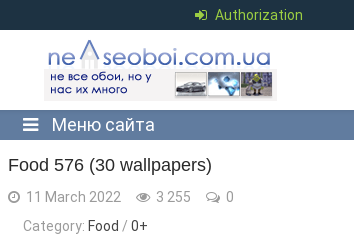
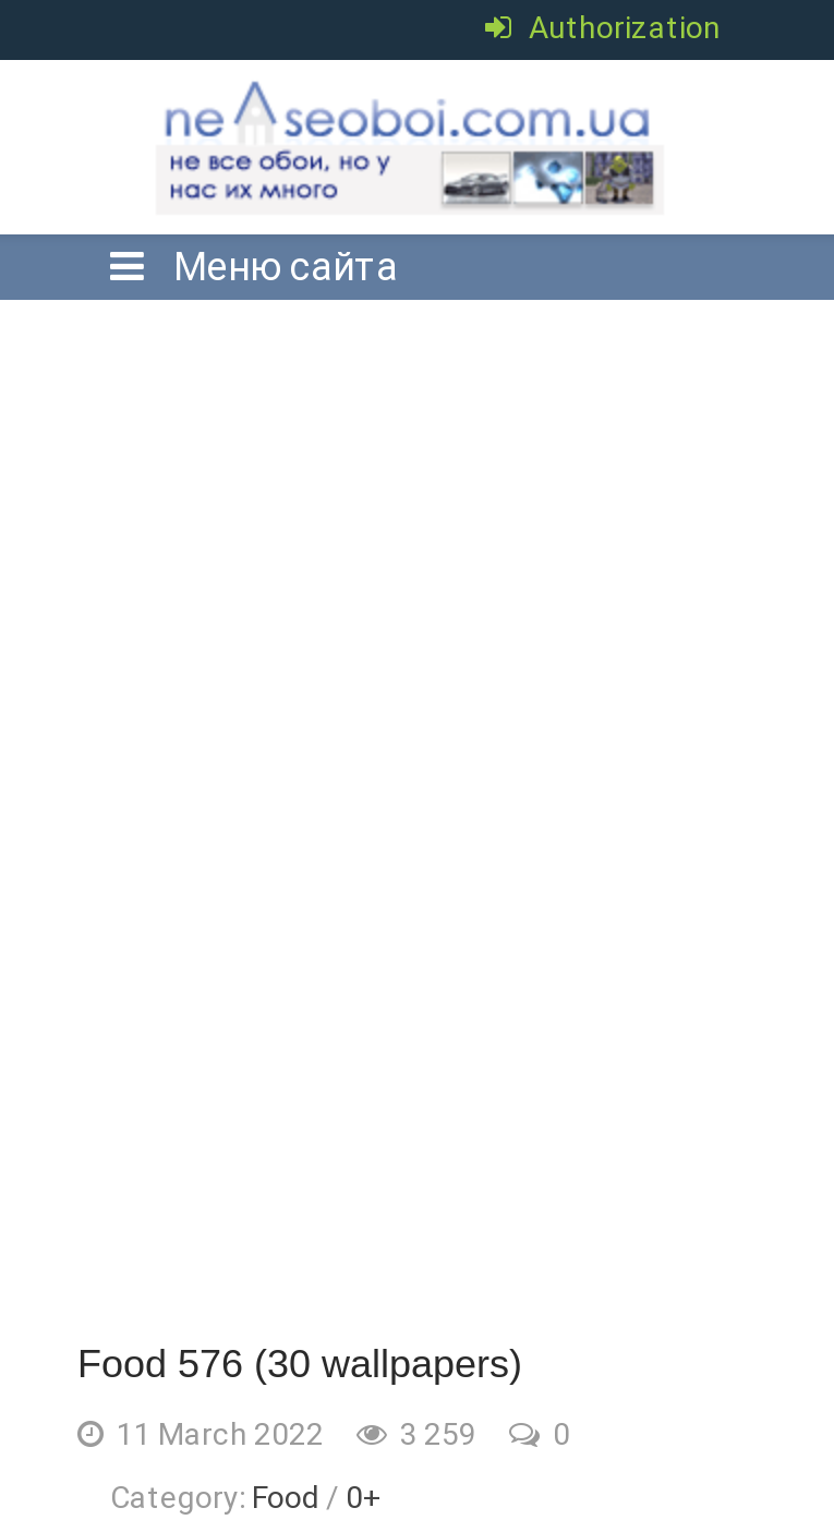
[23,189,234,205] 11 March 2022 3 255 0 -> [110,1416,570,1451] 11 March 2022 3 259 0

